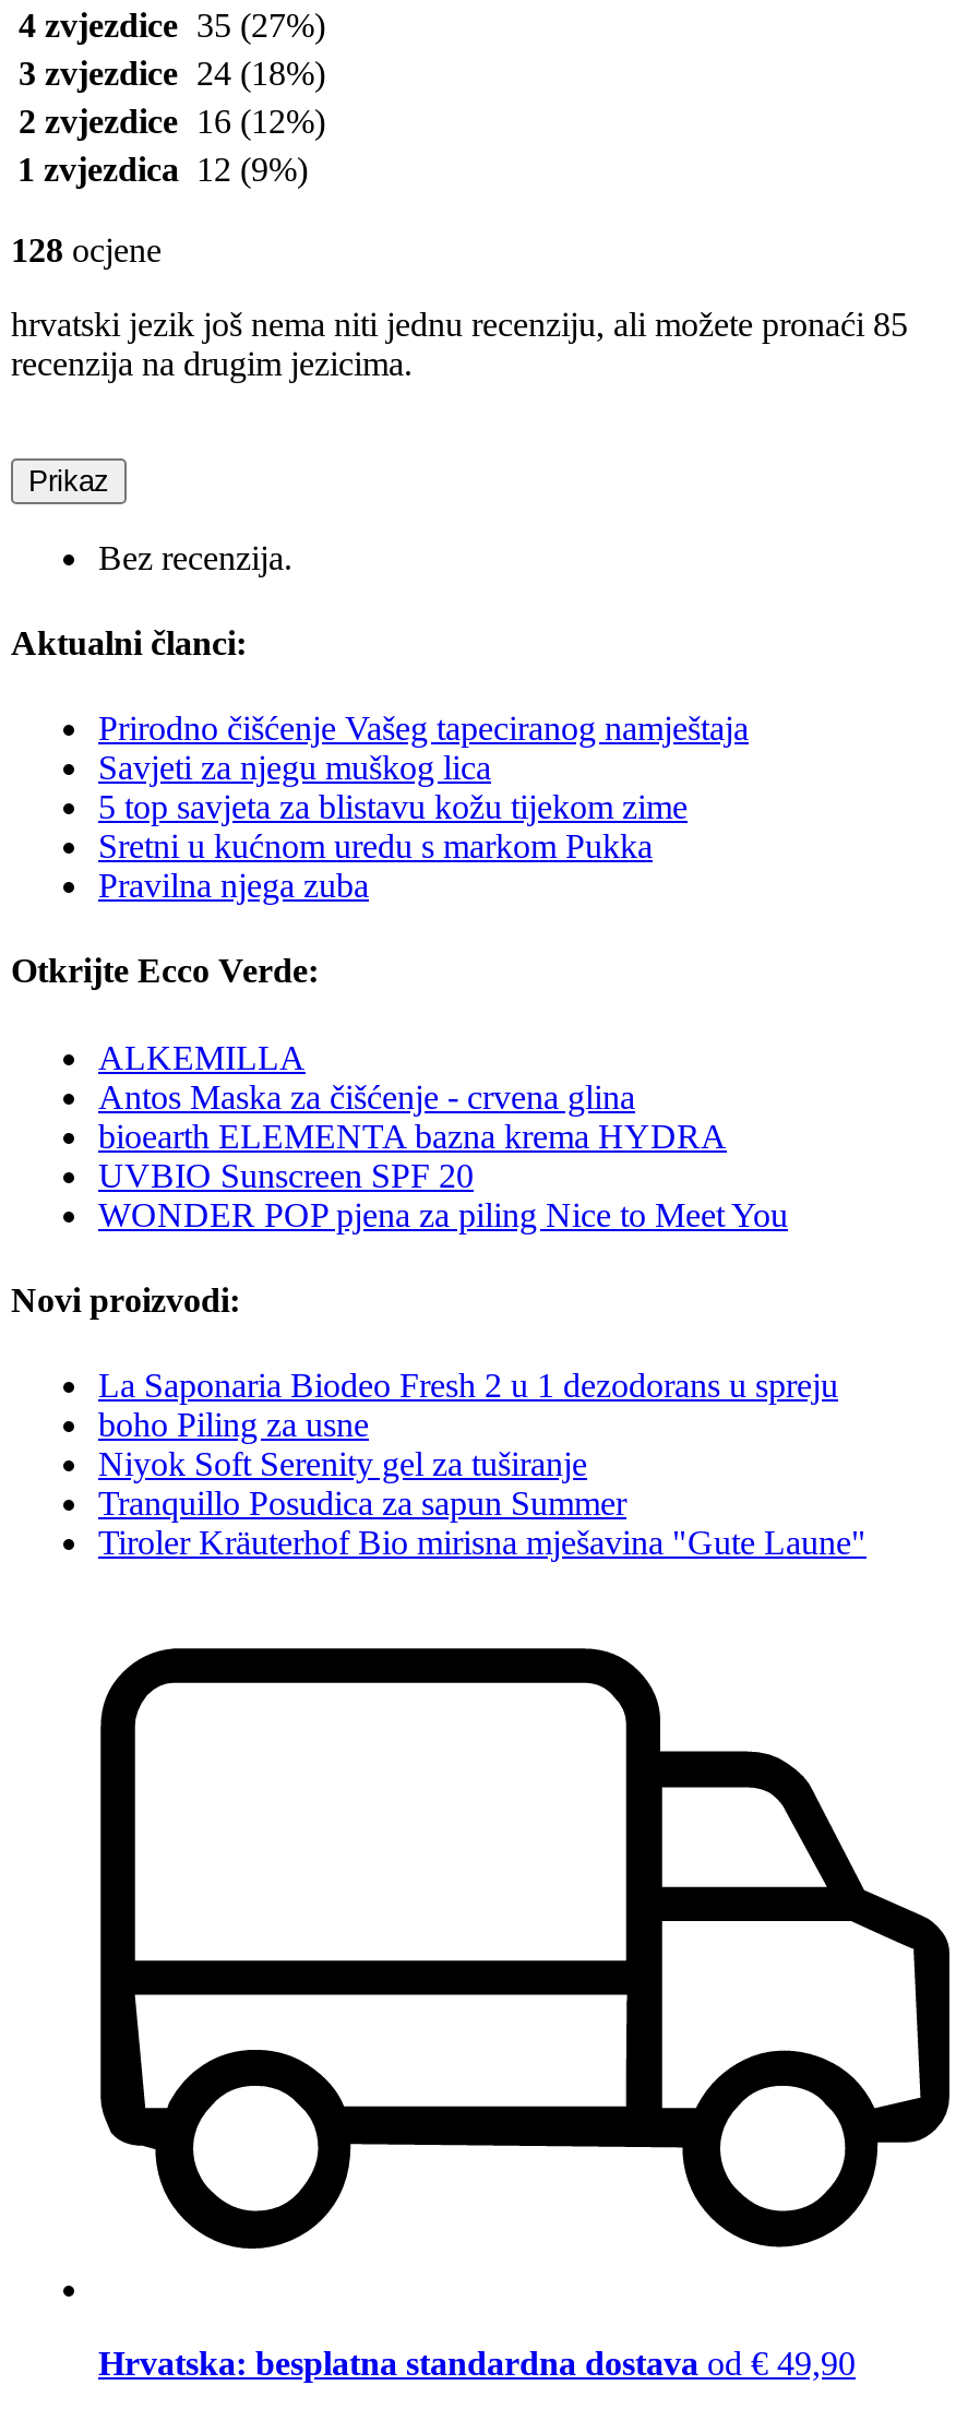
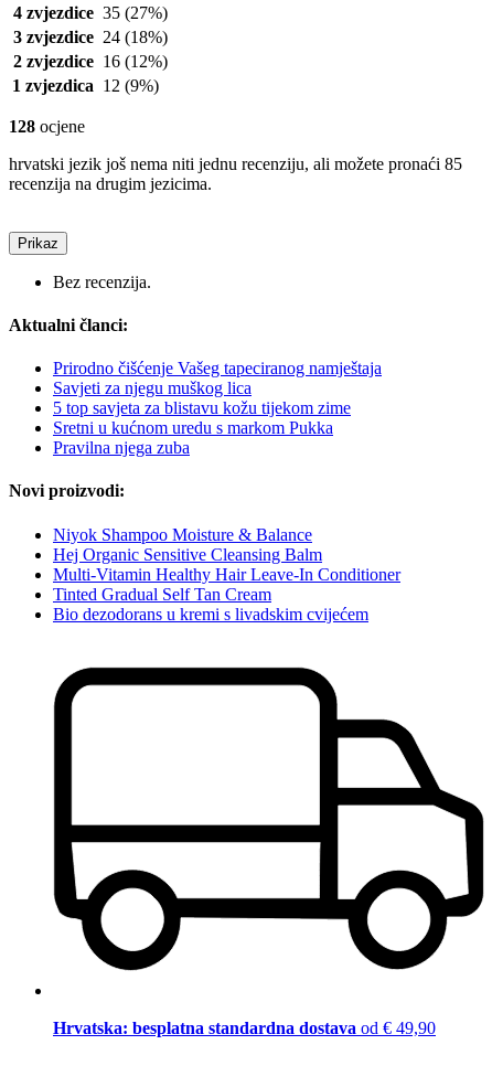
[11,953,788,1233] Otkrijte Ecco Verde: | ALKEMILLA | Antos Maska za čišćenje - crvena glina | bioearth ELEMENTA bazna krema HYDRA | UVBIO Sunscreen SPF 20 | WONDER POP pjena za piling Nice to Meet You -> none
[98,1367,867,1561] La Saponaria Biodeo Fresh 2 u 1 dezodorans u spreju | boho Piling za usne | Niyok Soft Serenity gel za tuširanje | Tranquillo Posudica za sapun Summer | Tiroler Kräuterhof Bio mirisna mješavina "Gute Laune" -> [53,525,400,623] Niyok Shampoo Moisture & Balance | Hej Organic Sensitive Cleansing Balm | Multi-Vitamin Healthy Hair Leave-In Conditioner | Tinted Gradual Self Tan Cream | Bio dezodorans u kremi s livadskim cvijećem

